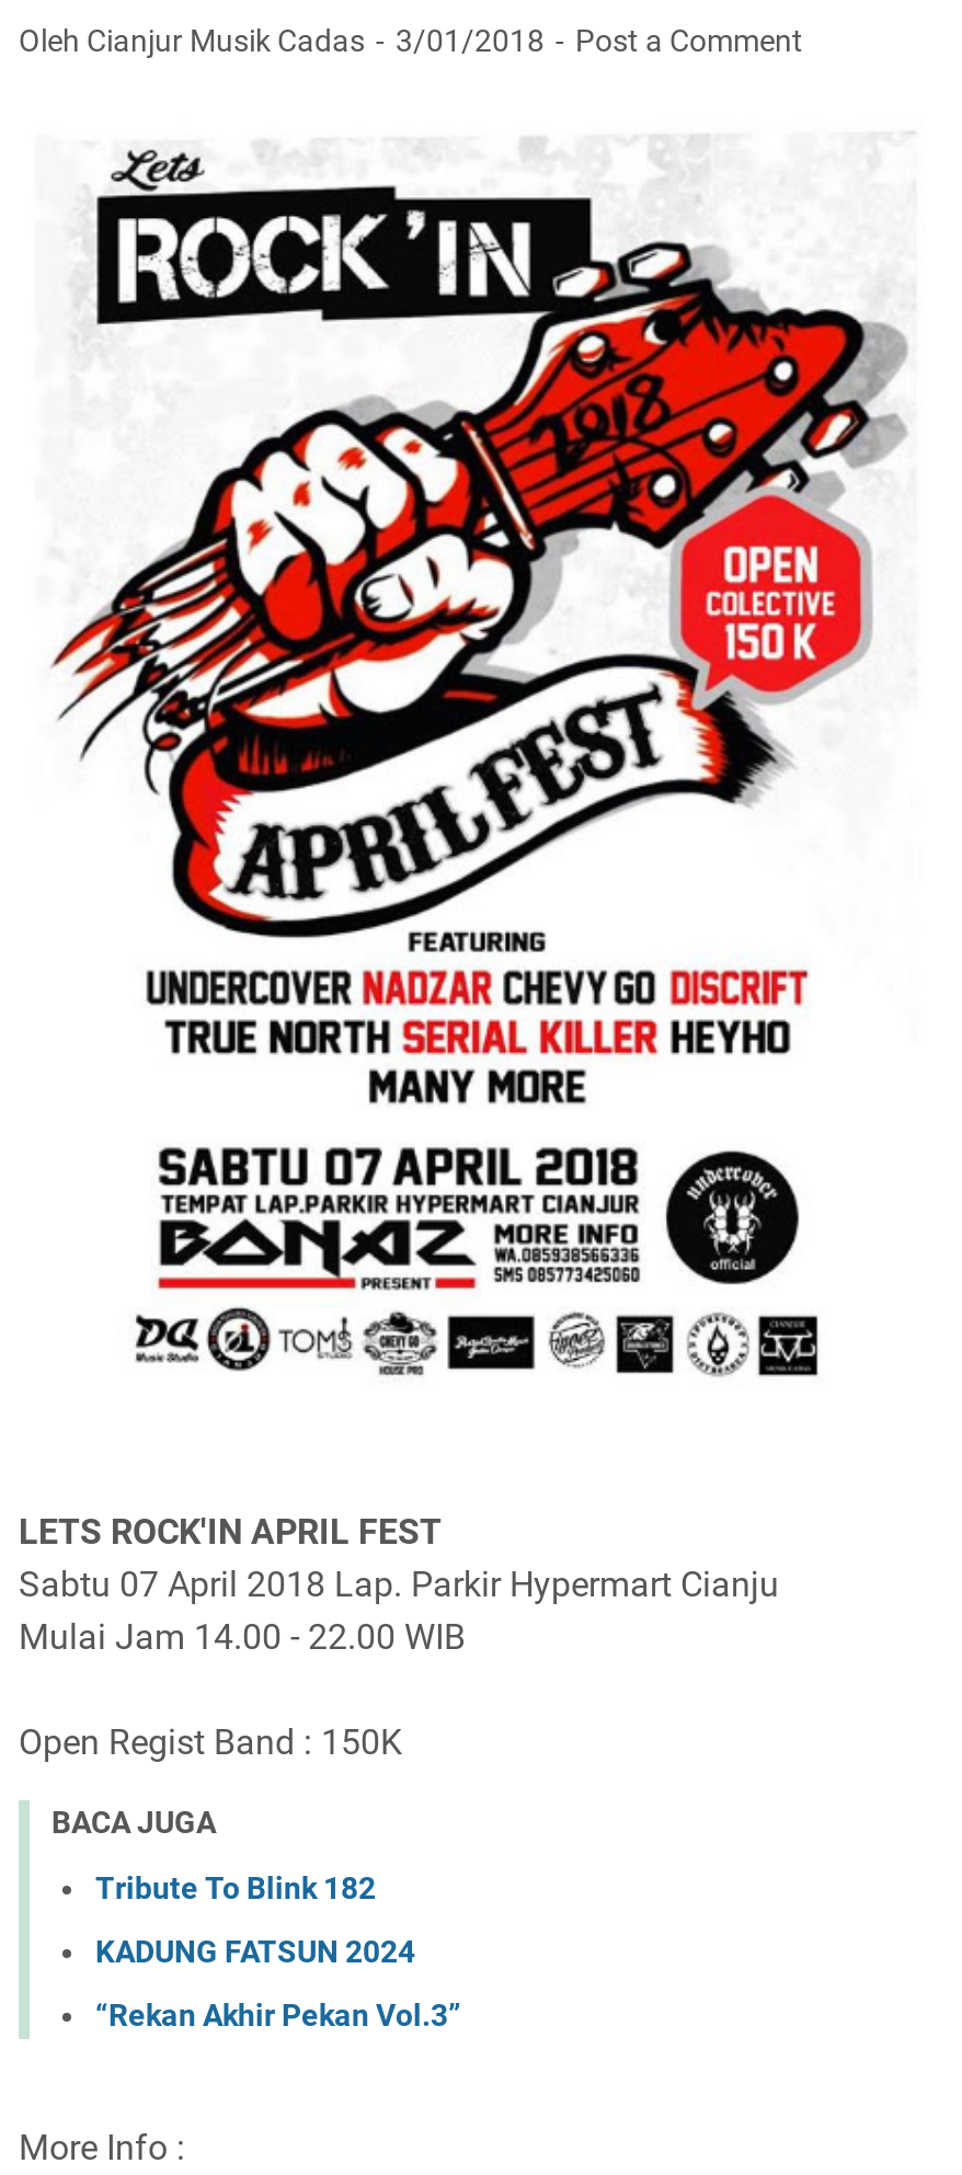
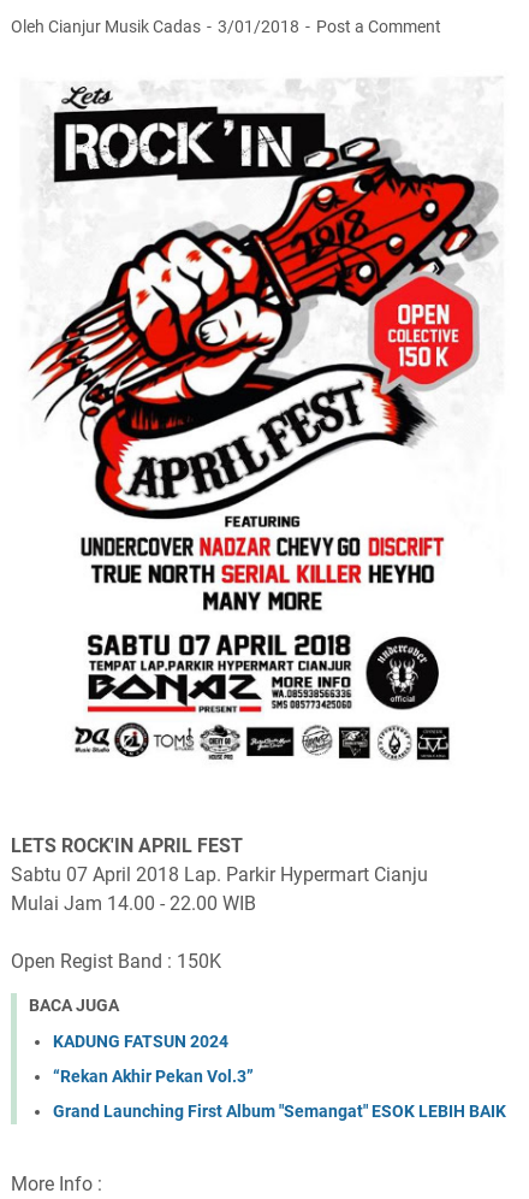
[95,1871,376,1906] Tribute To Blink 182 -> none
moved [95,1934,461,2033] -> [53,1032,254,1086]: KADUNG FATSUN 2024 | “Rekan Akhir Pekan Vol.3”
none -> [53,1102,506,1121] Grand Launching First Album "Semangat" ESOK LEBIH BAIK

